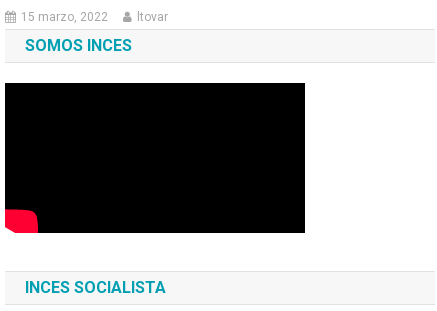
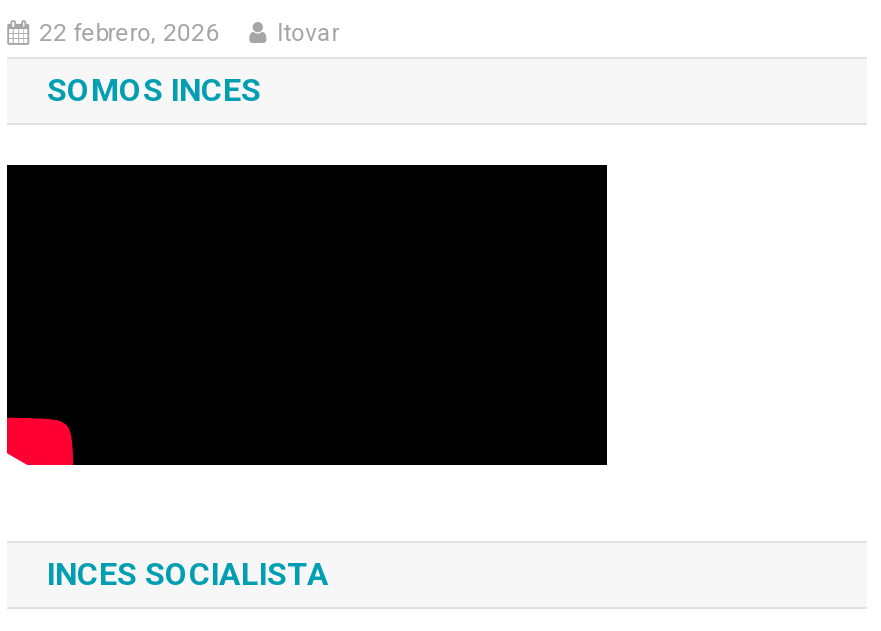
[21,10,108,24] 15 marzo, 2022 -> [39,19,219,47] 22 febrero, 2026

